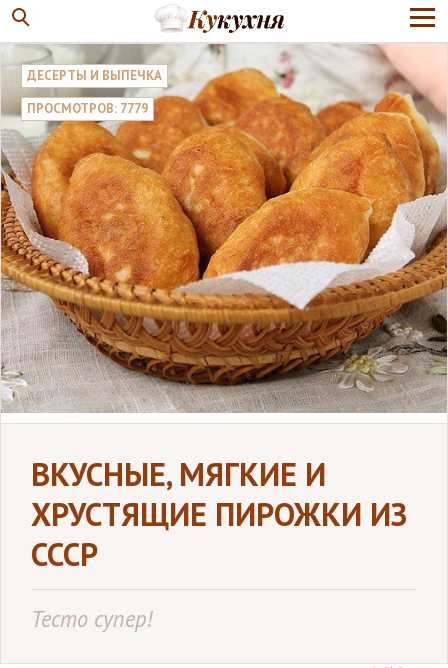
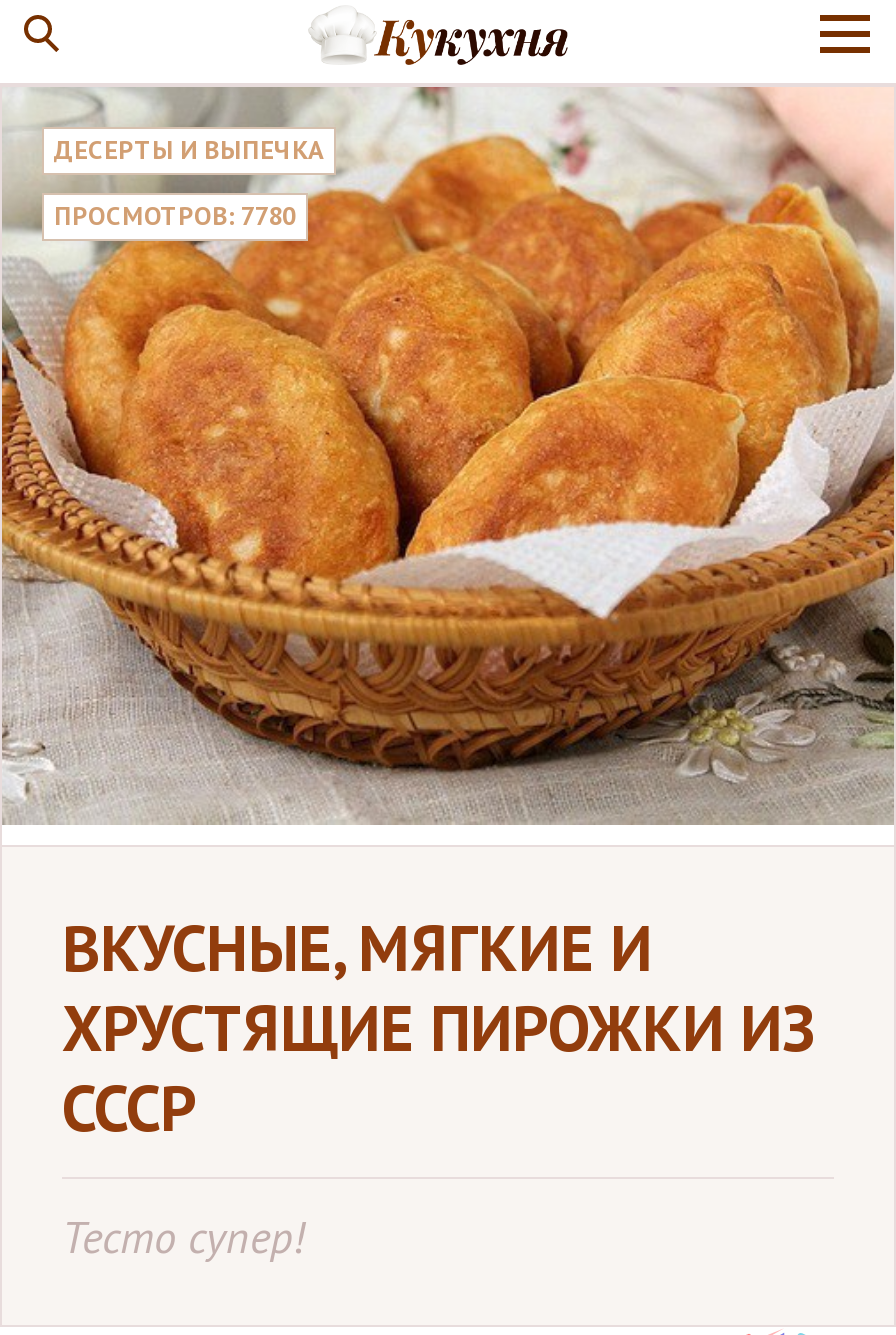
[27,100,148,117] ПРОСМОТРОВ: 7779 -> [54,199,296,233] ПРОСМОТРОВ: 7780

